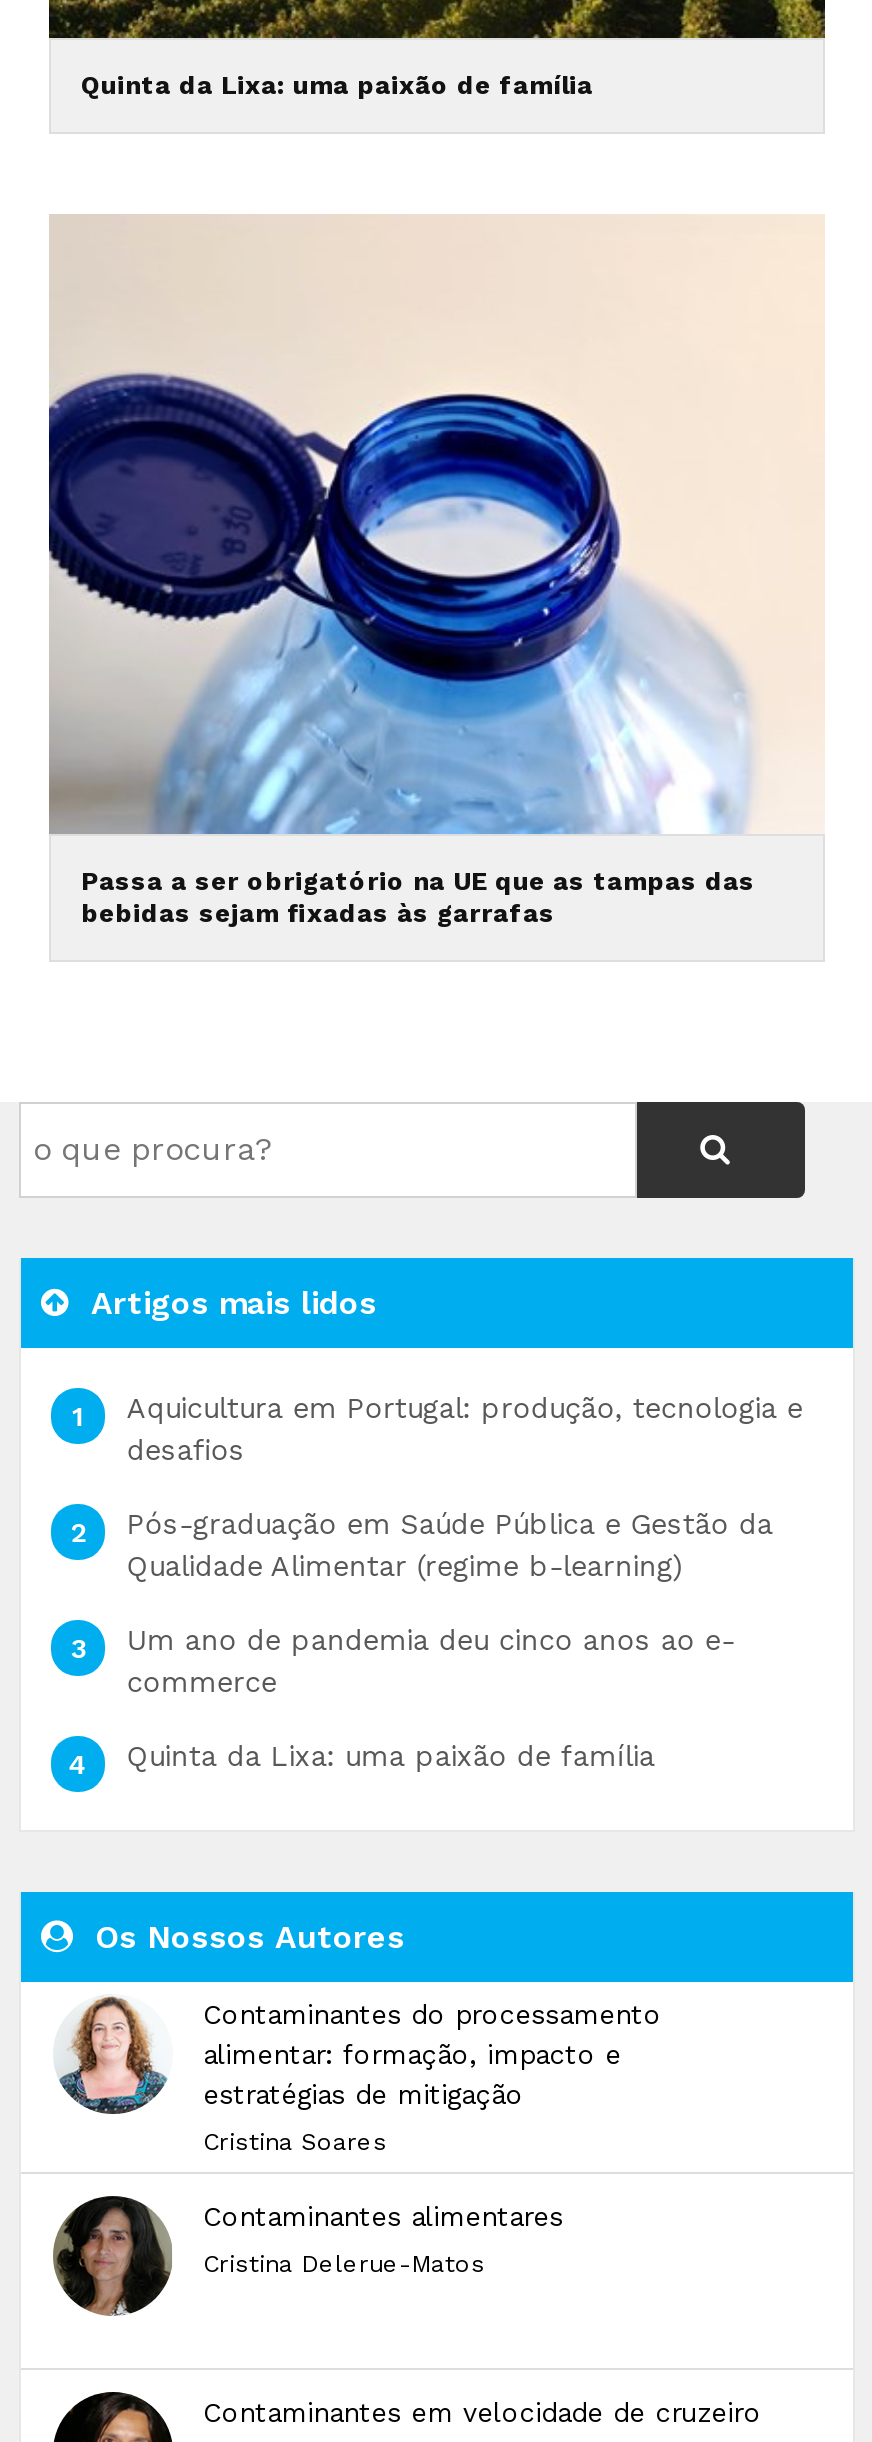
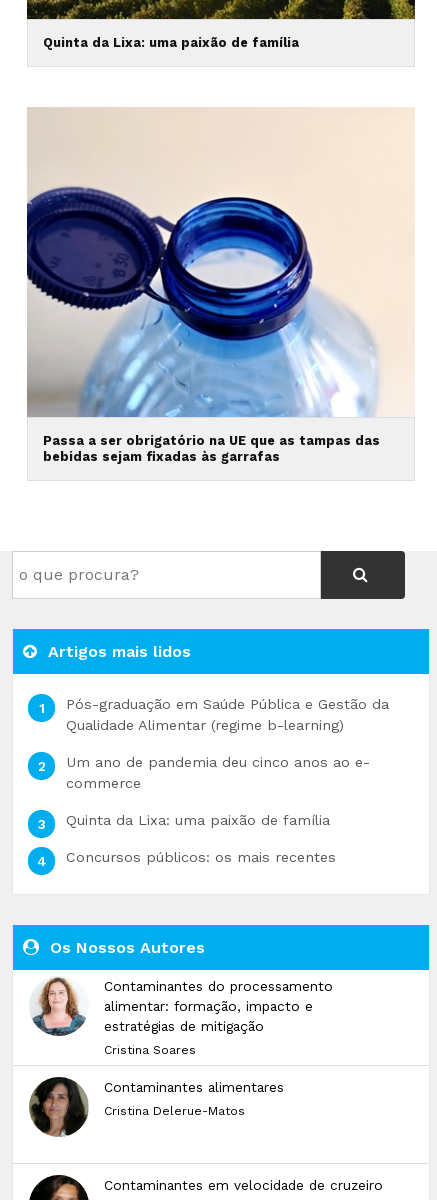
[127,1393,803,1467] Aquicultura em Portugal: produção, tecnologia e | desafios -> none
moved [127,1509,773,1773] -> [66,696,389,828]: Pós-graduação em Saúde Pública e Gestão da | Qualidade Alimentar (regime b-learning) | Um ano de pandemia deu cinco anos ao e- | commerce | Quinta da Lixa: uma paixão de família
none -> [66,849,336,865] Concursos públicos: os mais recentes

